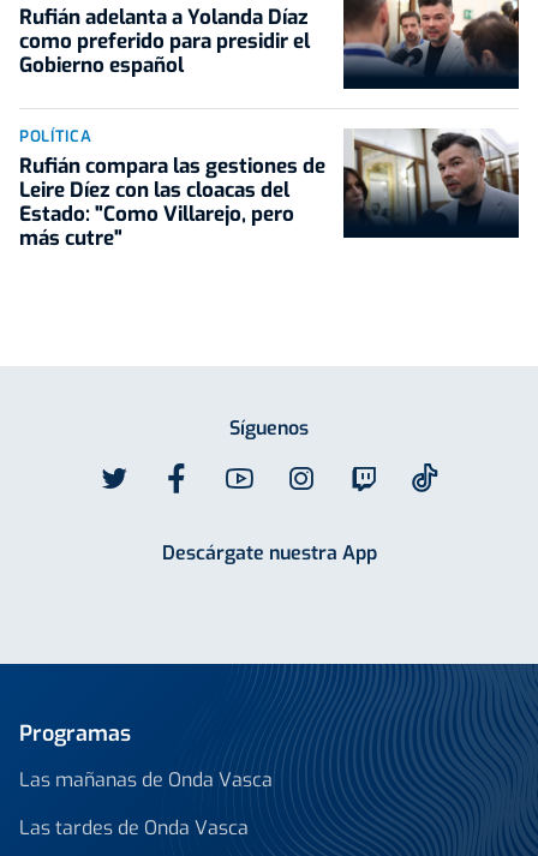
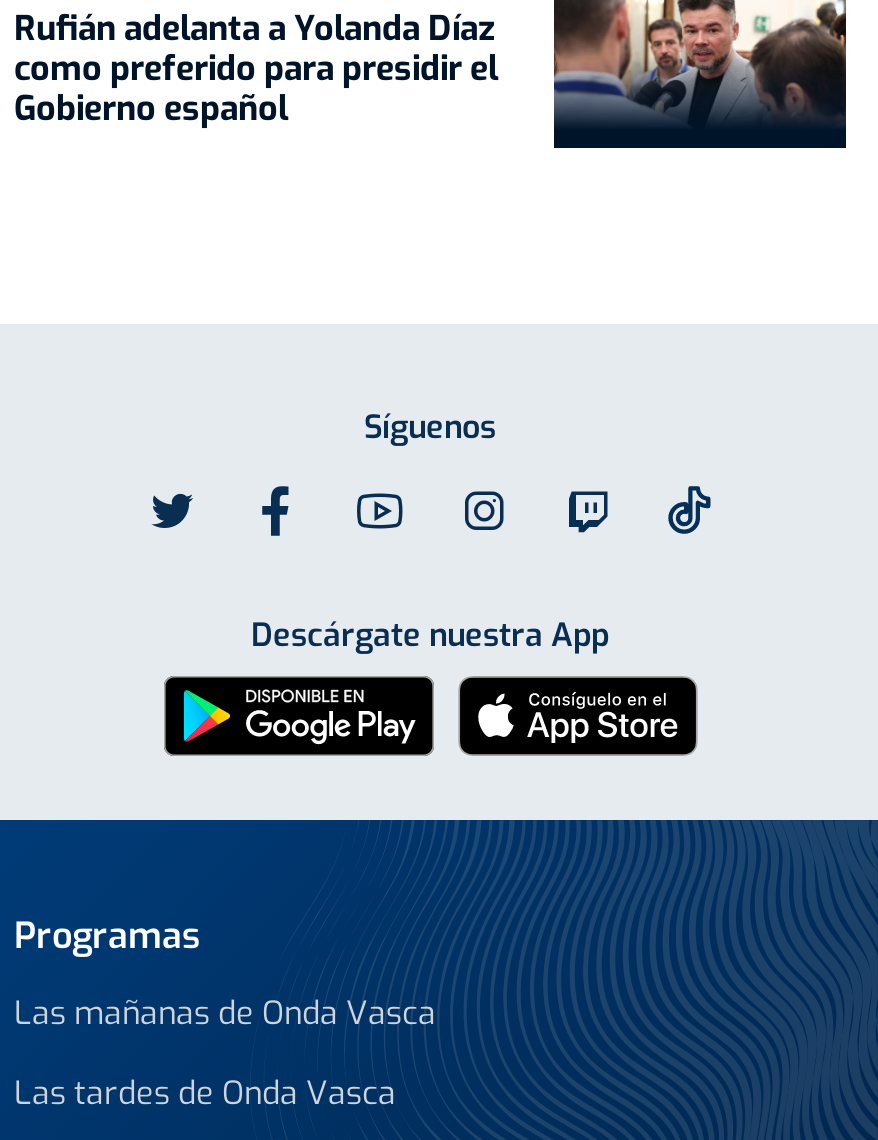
[19,126,519,252] [image] | POLÍTICA | Rufián compara las gestiones de | Leire Díez con las cloacas del | Estado: "Como Villarejo, pero | más cutre" -> none
none -> [162,674,436,758] [image]
none -> [458,674,698,758] [image]

